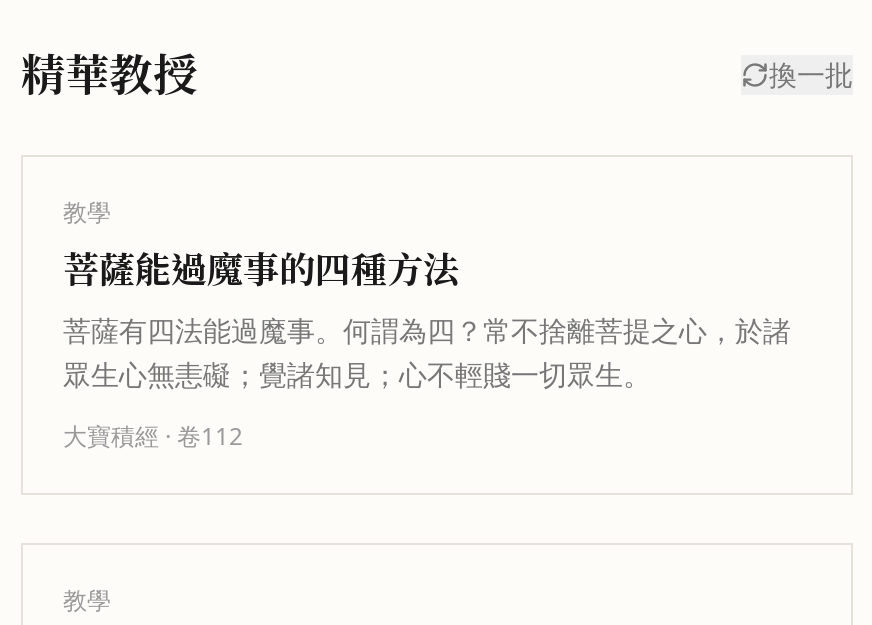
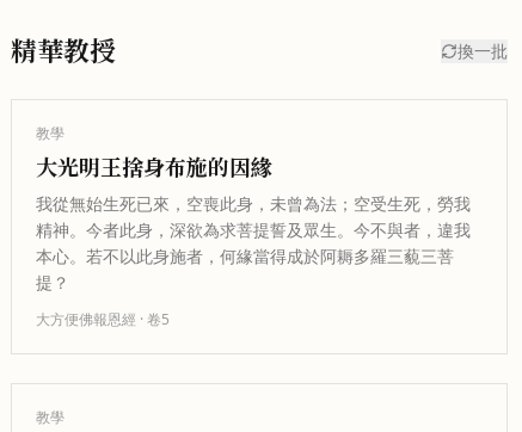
[63,243,791,393] 菩薩能過魔事的四種方法 | 菩薩有四法能過魔事。何謂為四？常不捨離菩提之心，於諸 | 眾生心無恚礙；覺諸知見；心不輕賤一切眾生。 -> [36,152,471,294] 大光明王捨身布施的因緣 | 我從無始生死已來，空喪此身，未曾為法；空受生死，勞我 | 精神。今者此身，深欲為求菩提誓及眾生。今不與者，違我 | 本心。若不以此身施者，何緣當得成於阿耨多羅三藐三菩 | 提？
[63,419,243,453] 大寶積經· 卷112 -> [36,309,170,329] 大方便佛報恩經· 卷5

